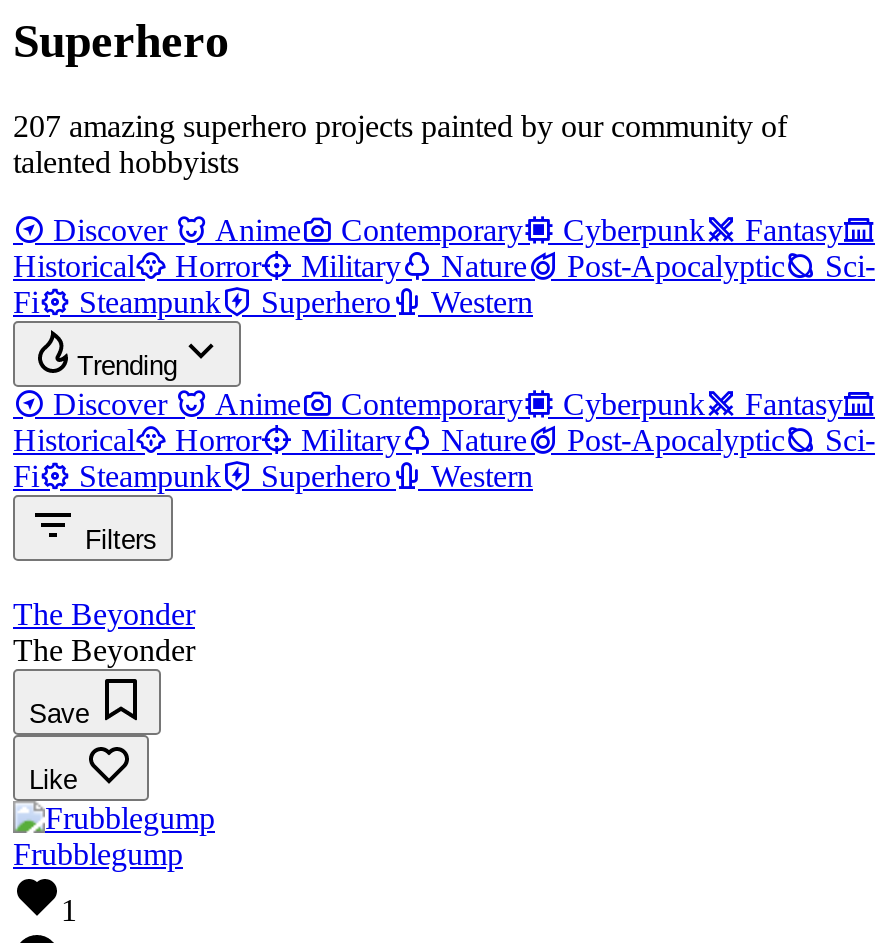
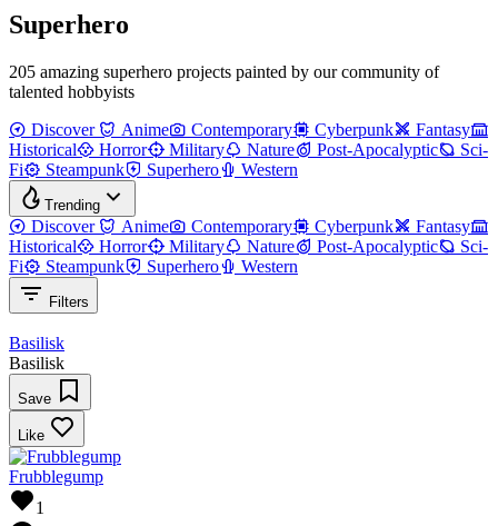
[13,109,787,143] 207 amazing superhero projects painted by our community of -> [9,62,439,81] 205 amazing superhero projects painted by our community of
[13,597,195,667] The Beyonder | The Beyonder -> [9,333,64,372] Basilisk | Basilisk

